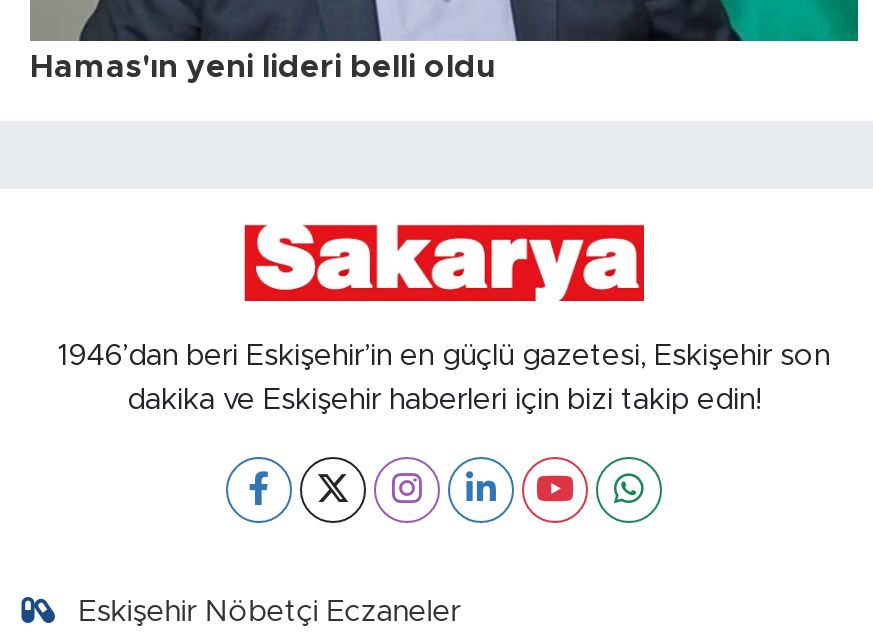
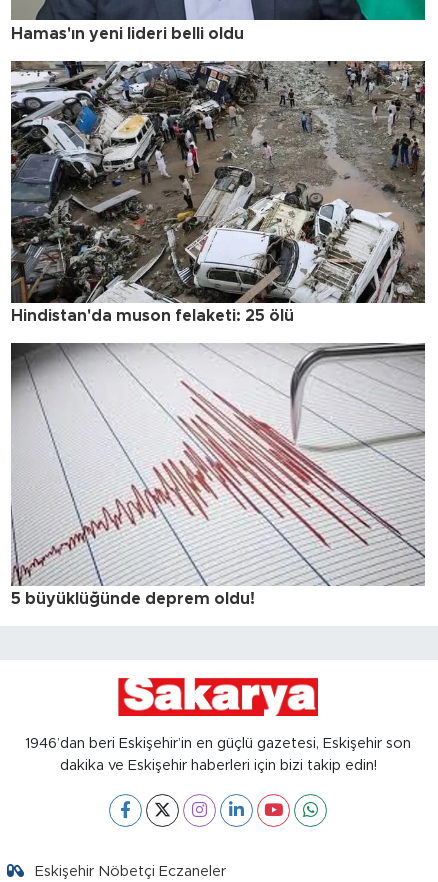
none -> [10,60,426,324] [image] | Hindistan'da muson felaketi: 25 ölü
none -> [11,342,426,607] [image] | 5 büyüklüğünde deprem oldu!

